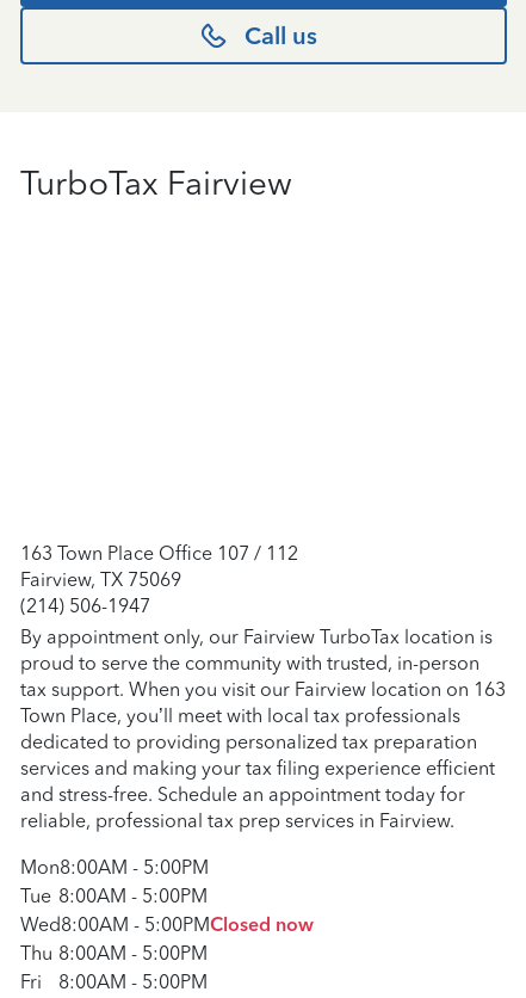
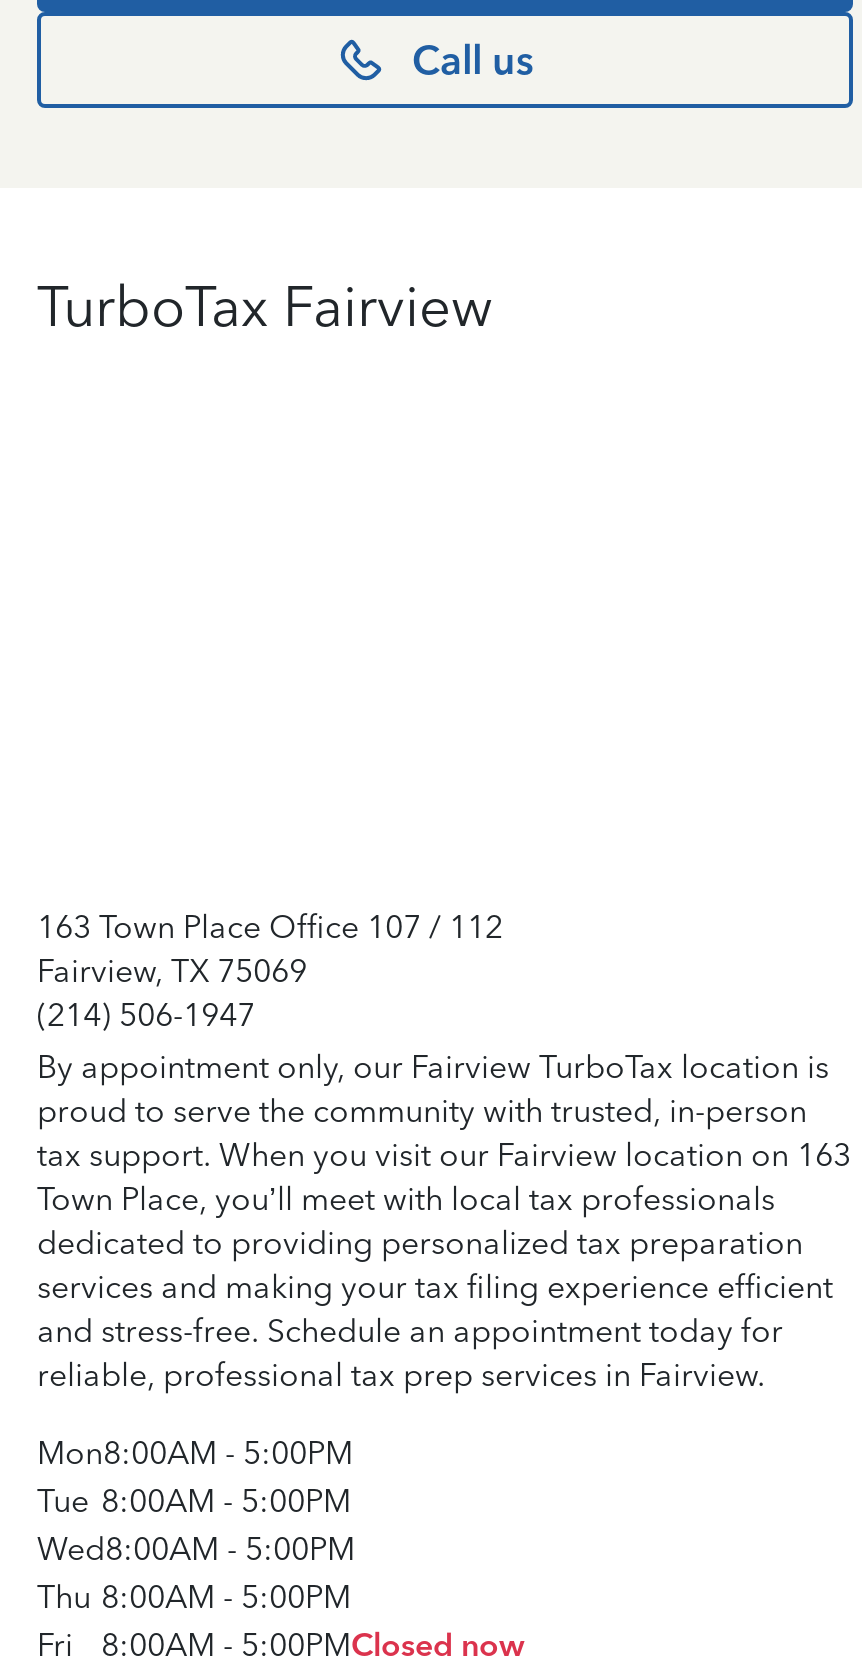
[20,913,314,936] Wed8:00AM - 5:00PMClosed now -> [37,1530,355,1568] Wed8:00AM - 5:00PM
[58,971,208,993] 8:00AM - 5:00PM -> [101,1626,525,1664] 8:00AM - 5:00PMClosed now

